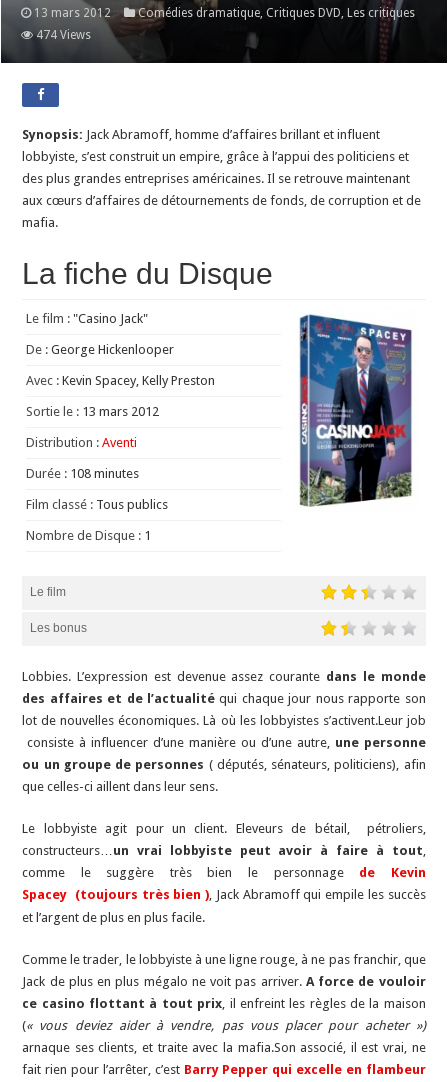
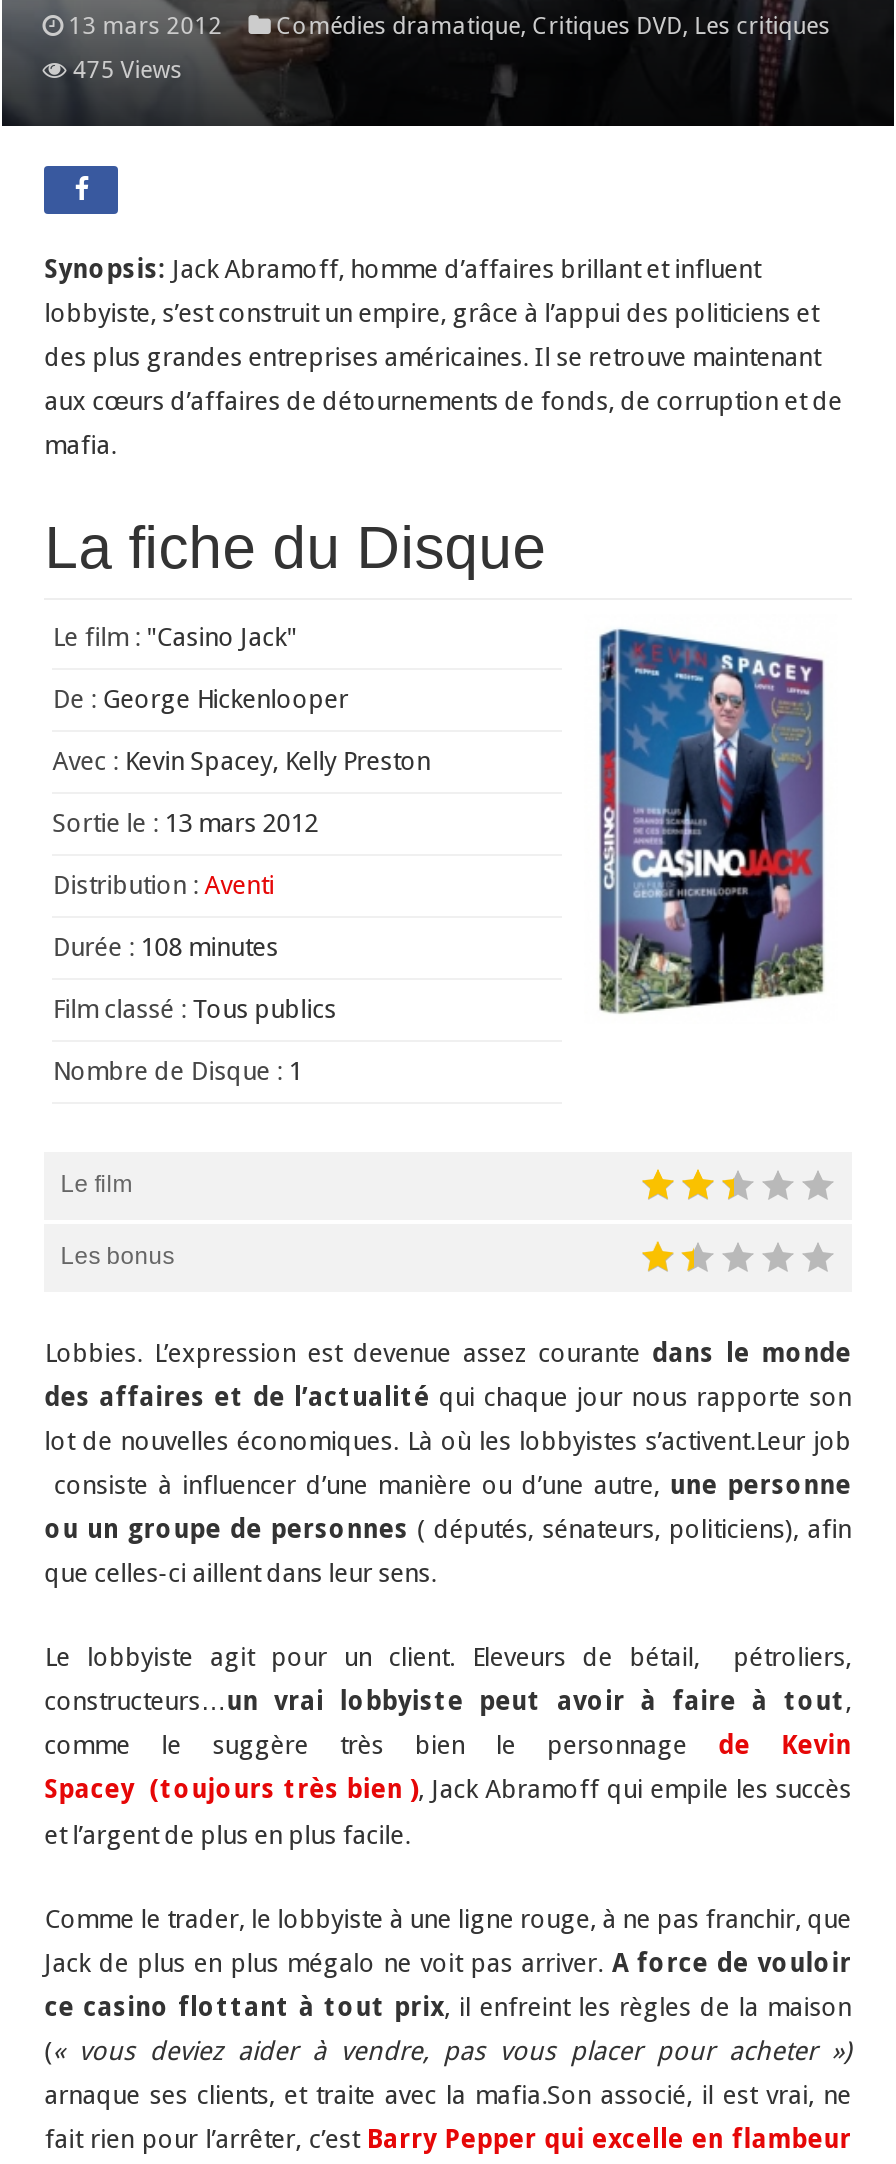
[36,28,91,42] 474 Views -> [72,56,182,84] 475 Views

